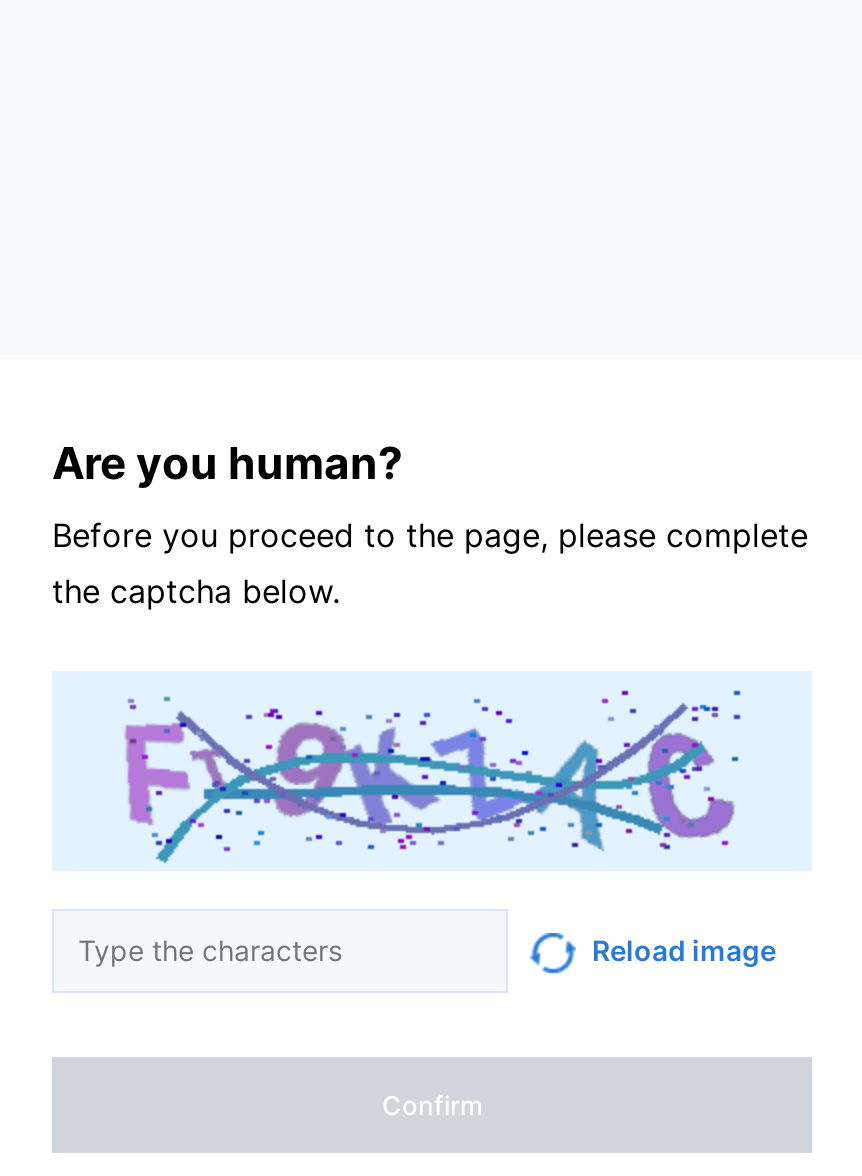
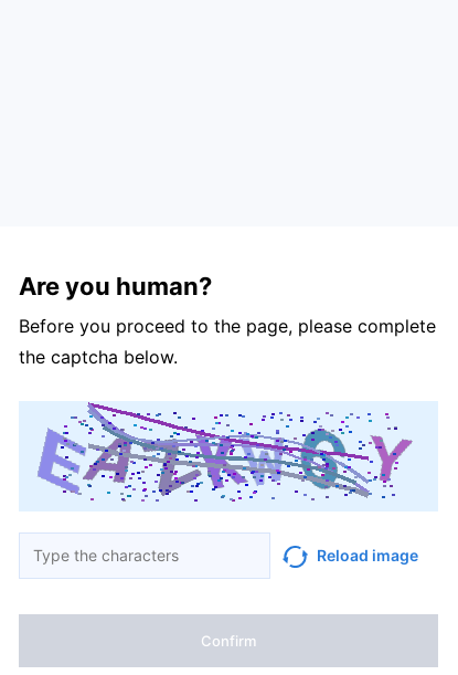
[86,675,764,865] [image] -> [36,401,413,507] [image]

